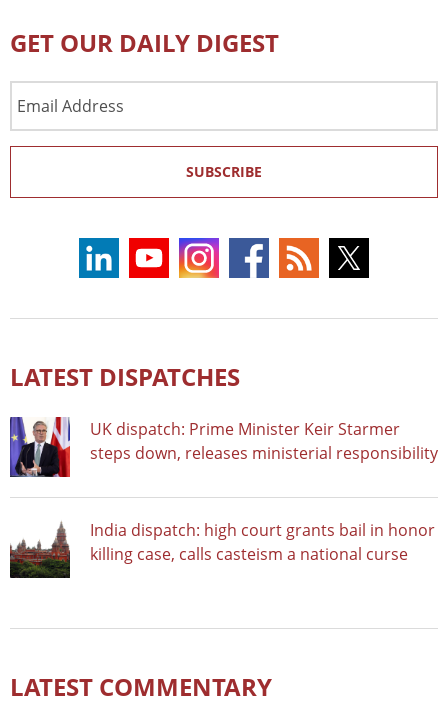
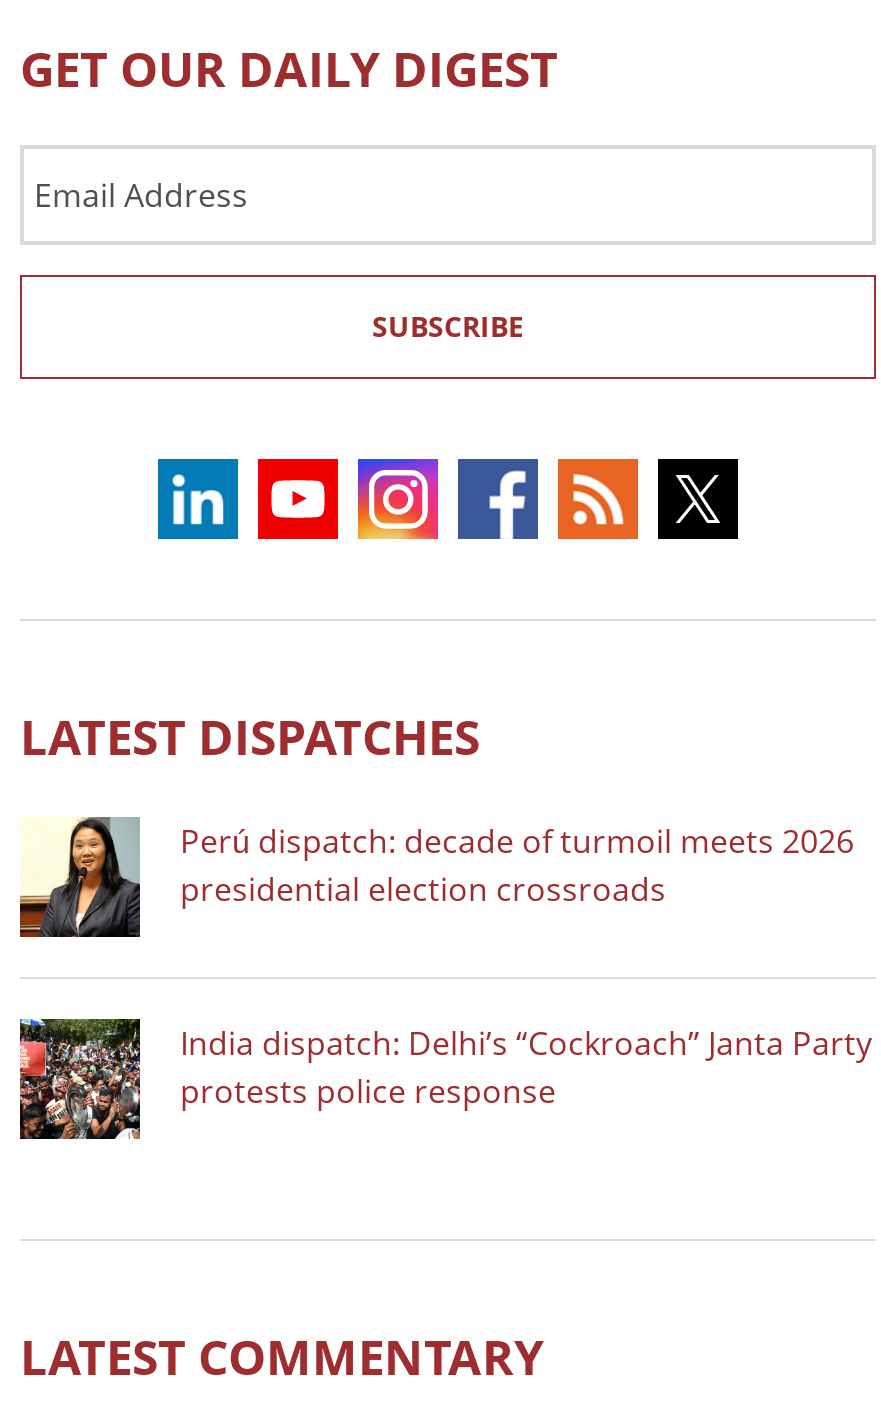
[9,416,438,478] [image] | UK dispatch: Prime Minister Keir Starmer | steps down, releases ministerial responsibility -> [18,815,854,939] [image] | Perú dispatch: decade of turmoil meets 2026 | presidential election crossroads
[10,518,435,579] [image] | India dispatch: high court grants bail in honor | killing case, calls casteism a national curse -> [18,1017,872,1141] [image] | India dispatch: Delhi’s “Cockroach” Janta Party | protests police response

